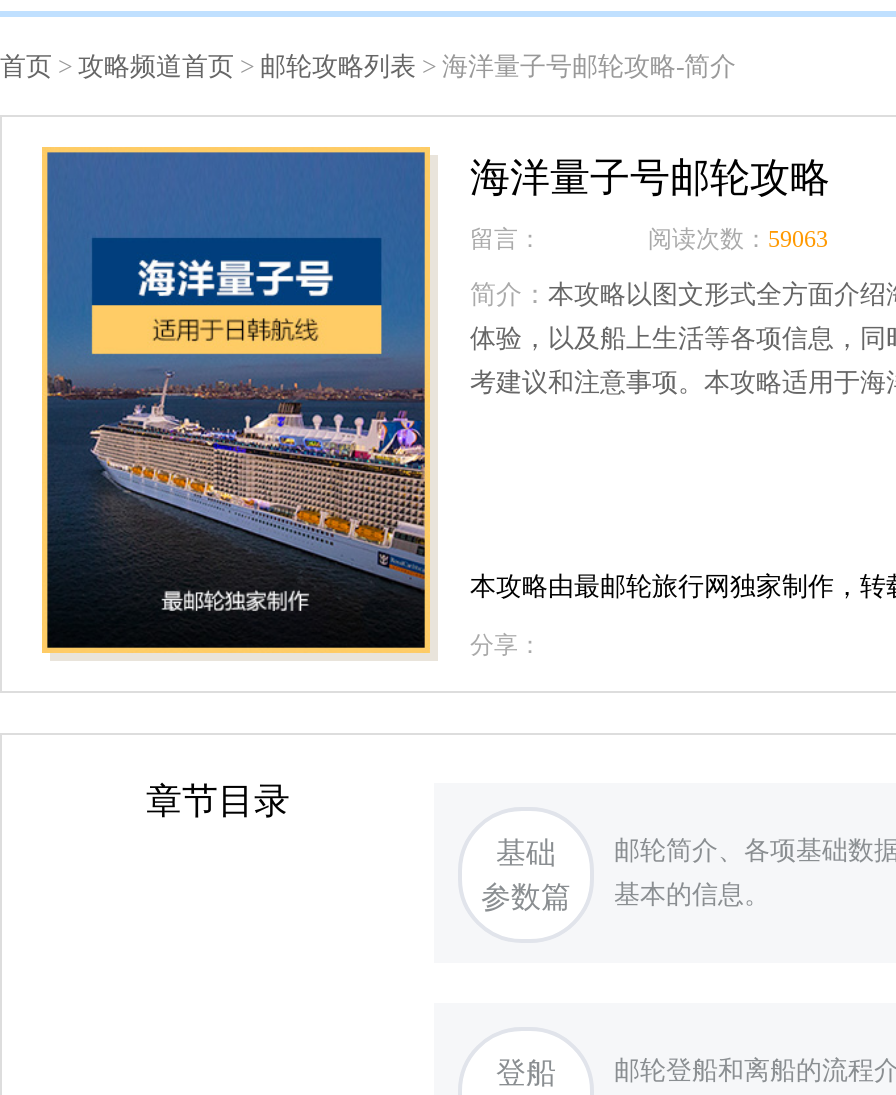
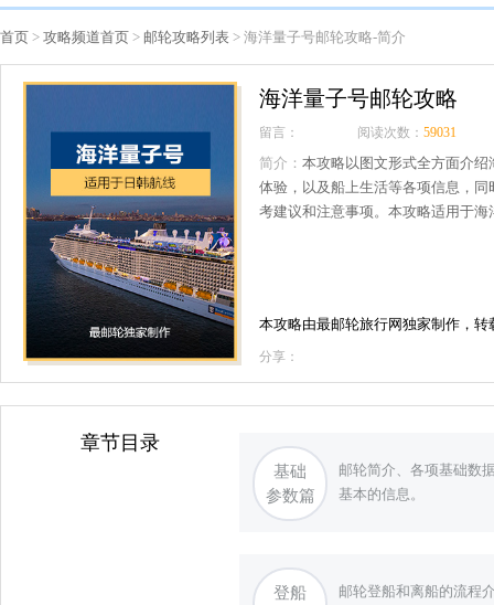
[642,225,828,253] 阅读次数：59063 -> [354,125,457,140] 阅读次数：59031

